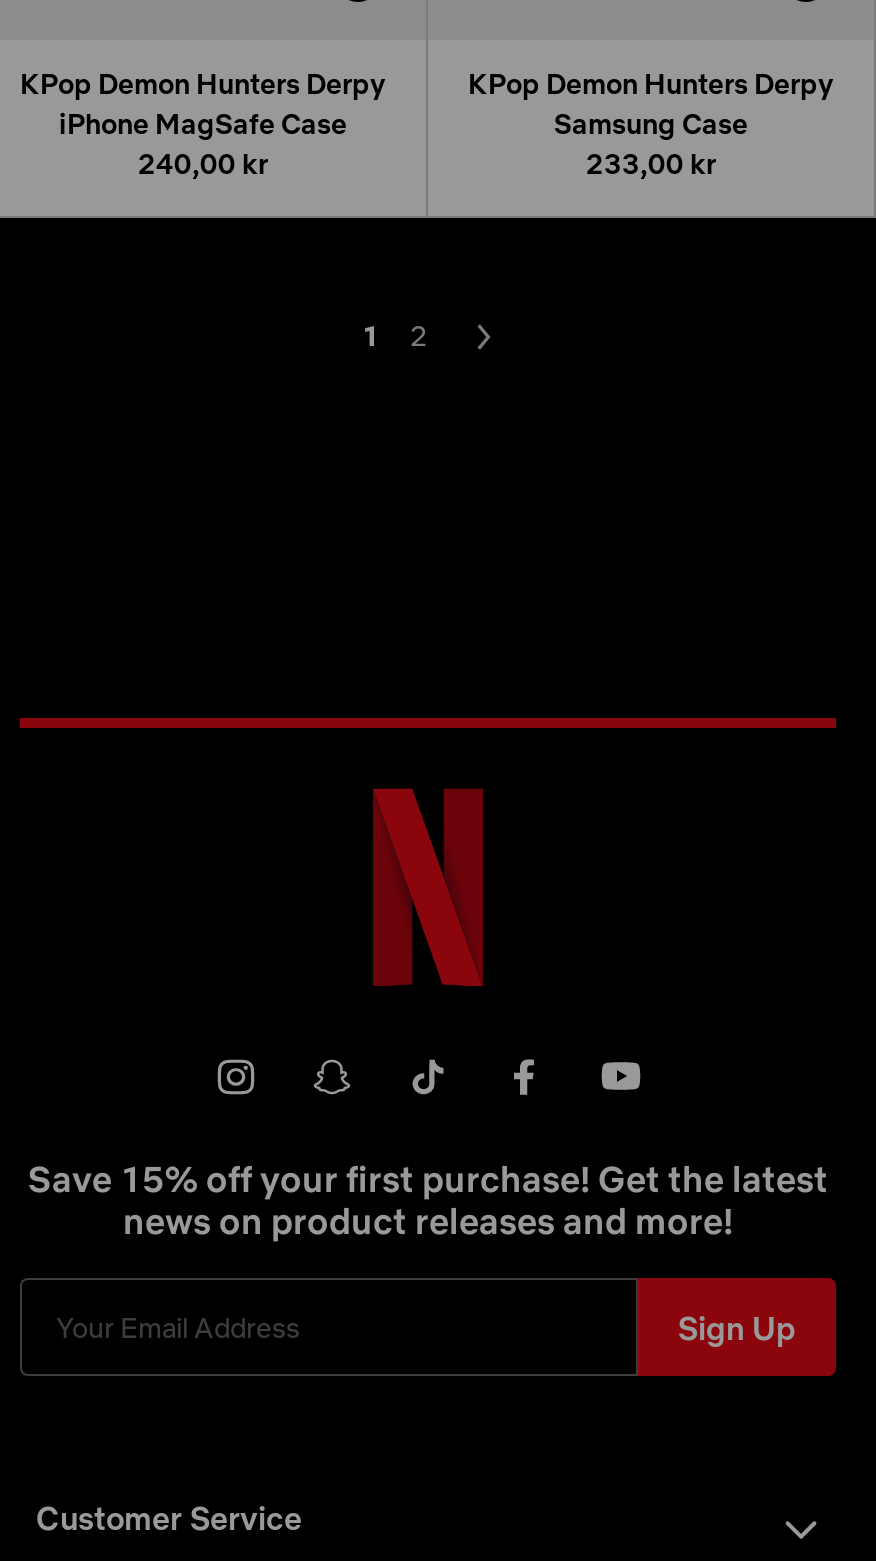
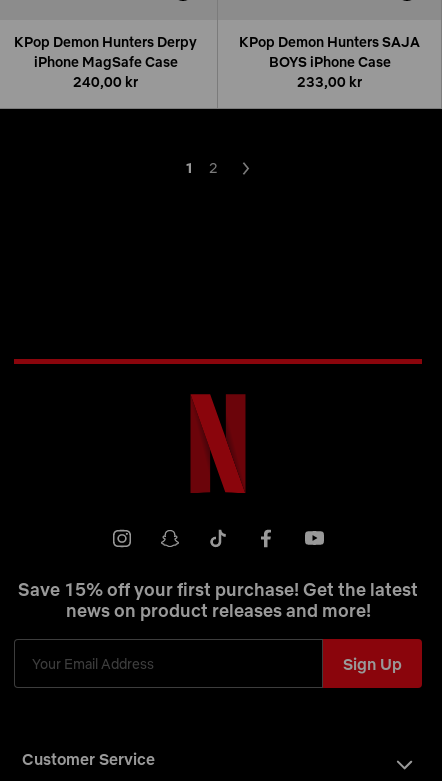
[468,65,834,141] KPop Demon Hunters Derpy | Samsung Case -> [239,32,420,70] KPop Demon Hunters SAJA | BOYS iPhone Case

